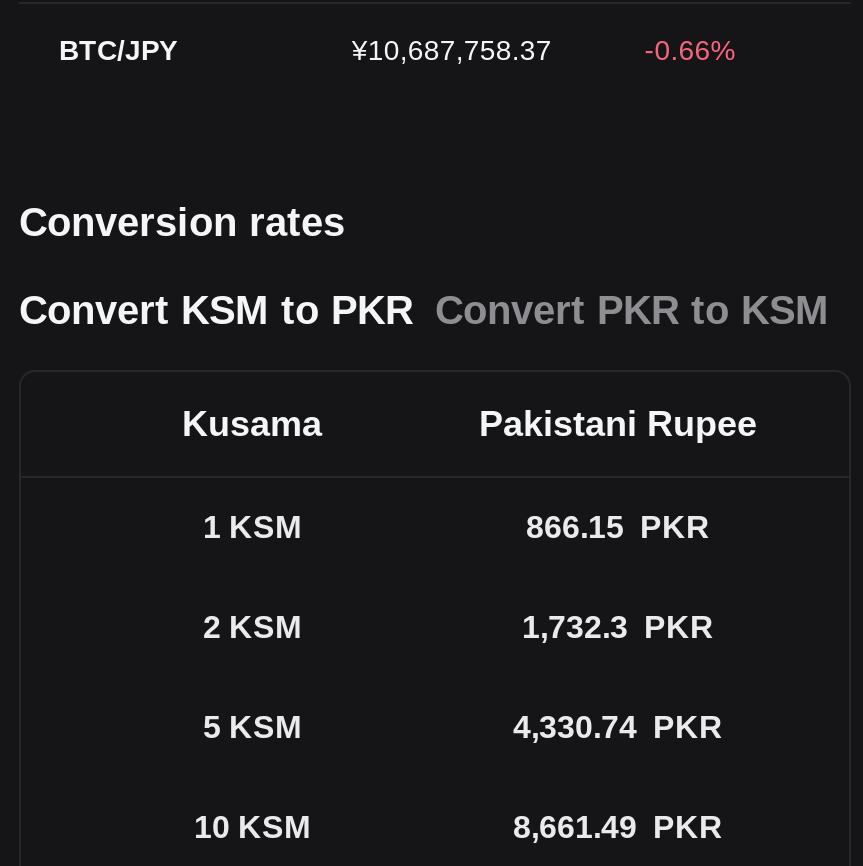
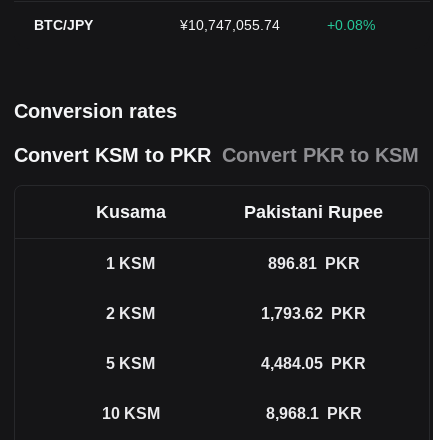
[352,34,552,66] ¥10,687,758.37 -> [180,17,280,33] ¥10,747,055.74
[645,34,735,66] -0.66% -> [327,17,375,33] +0.08%
[526,510,710,544] 866.15 PKR -> [267,255,359,272] 896.81 PKR
[522,610,714,644] 1,732.3 PKR -> [261,305,366,322] 1,793.62 PKR
[513,710,723,744] 4,330.74 PKR -> [261,355,366,372] 4,484.05 PKR
[513,810,723,844] 8,661.49 PKR -> [265,405,361,422] 8,968.1 PKR

